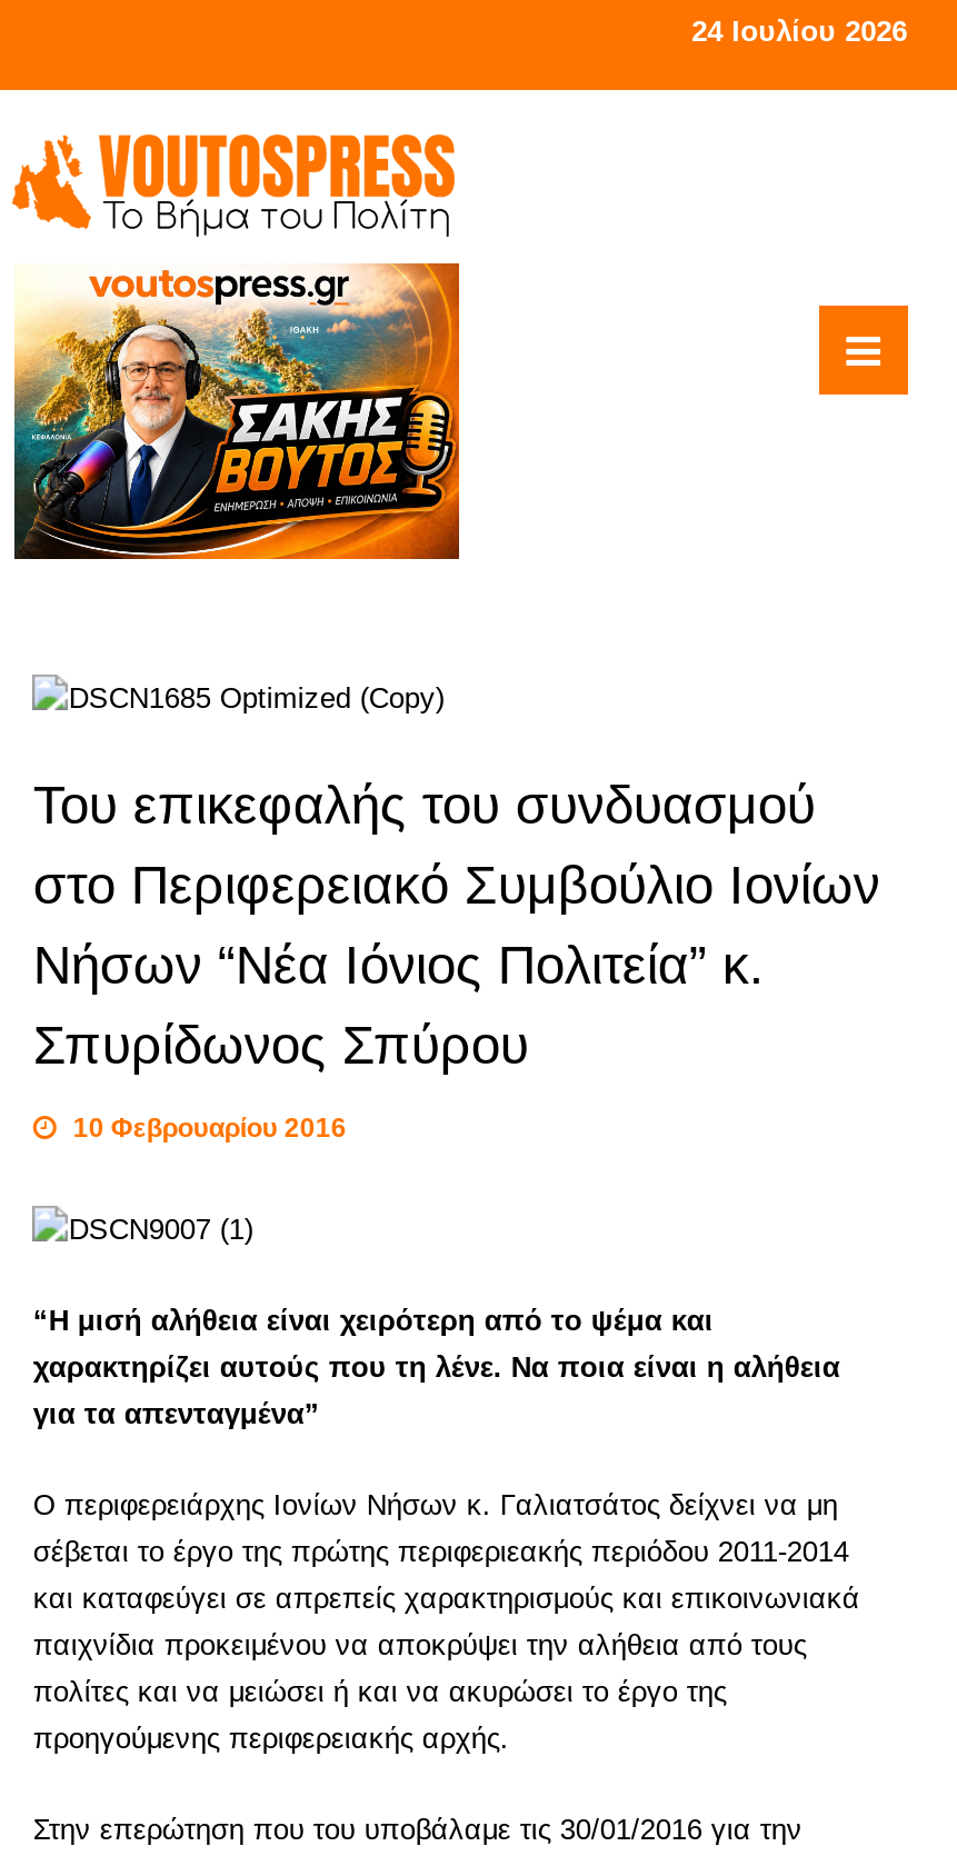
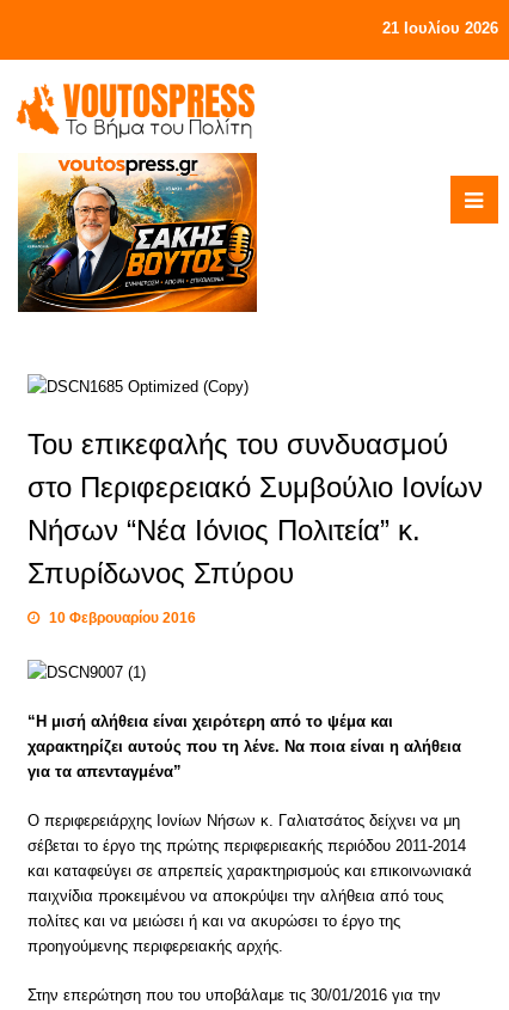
[692,14,907,48] 24 Ιουλίου 2026 -> [382,19,498,37] 21 Ιουλίου 2026

